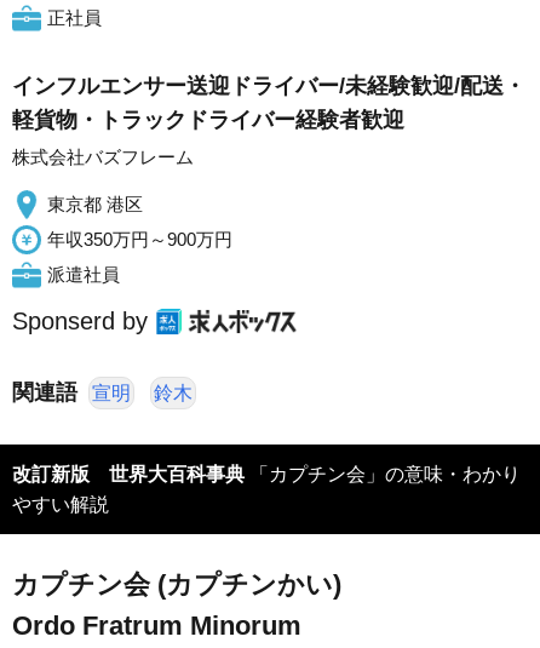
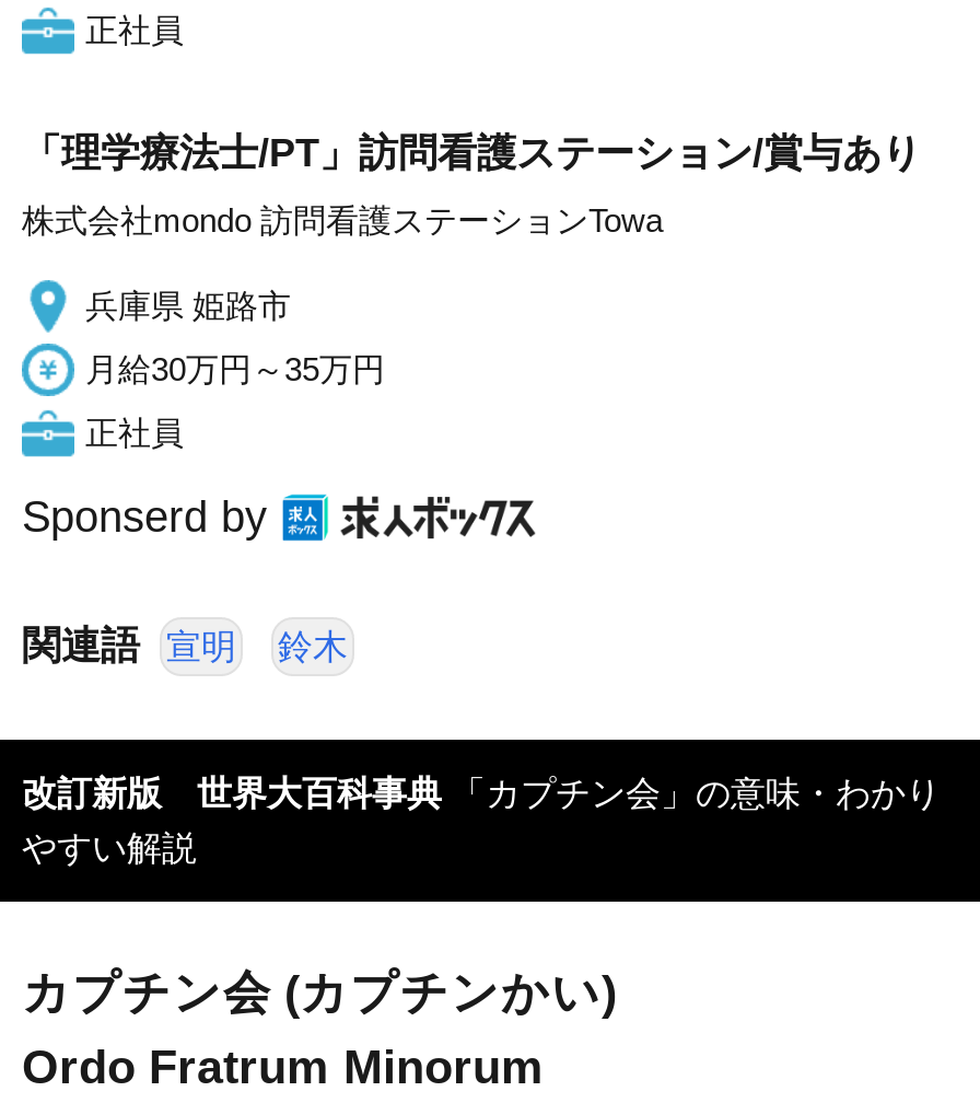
[12,74,525,132] インフルエンサー送迎ドライバー/未経験歓迎/配送・ | 軽貨物・トラックドライバー経験者歓迎 -> [22,131,921,175] 「理学療法士/PT」訪問看護ステーション/賞与あり
[12,147,194,167] 株式会社バズフレーム -> [22,201,663,239] 株式会社mondo 訪問看護ステーションTowa
[47,194,143,214] 東京都 港区 -> [85,287,291,324] 兵庫県 姫路市
[47,229,232,250] 年収350万円～900万円 -> [85,350,385,387] 月給30万円～35万円
[47,264,120,285] 派遣社員 -> [85,414,184,451] 正社員

